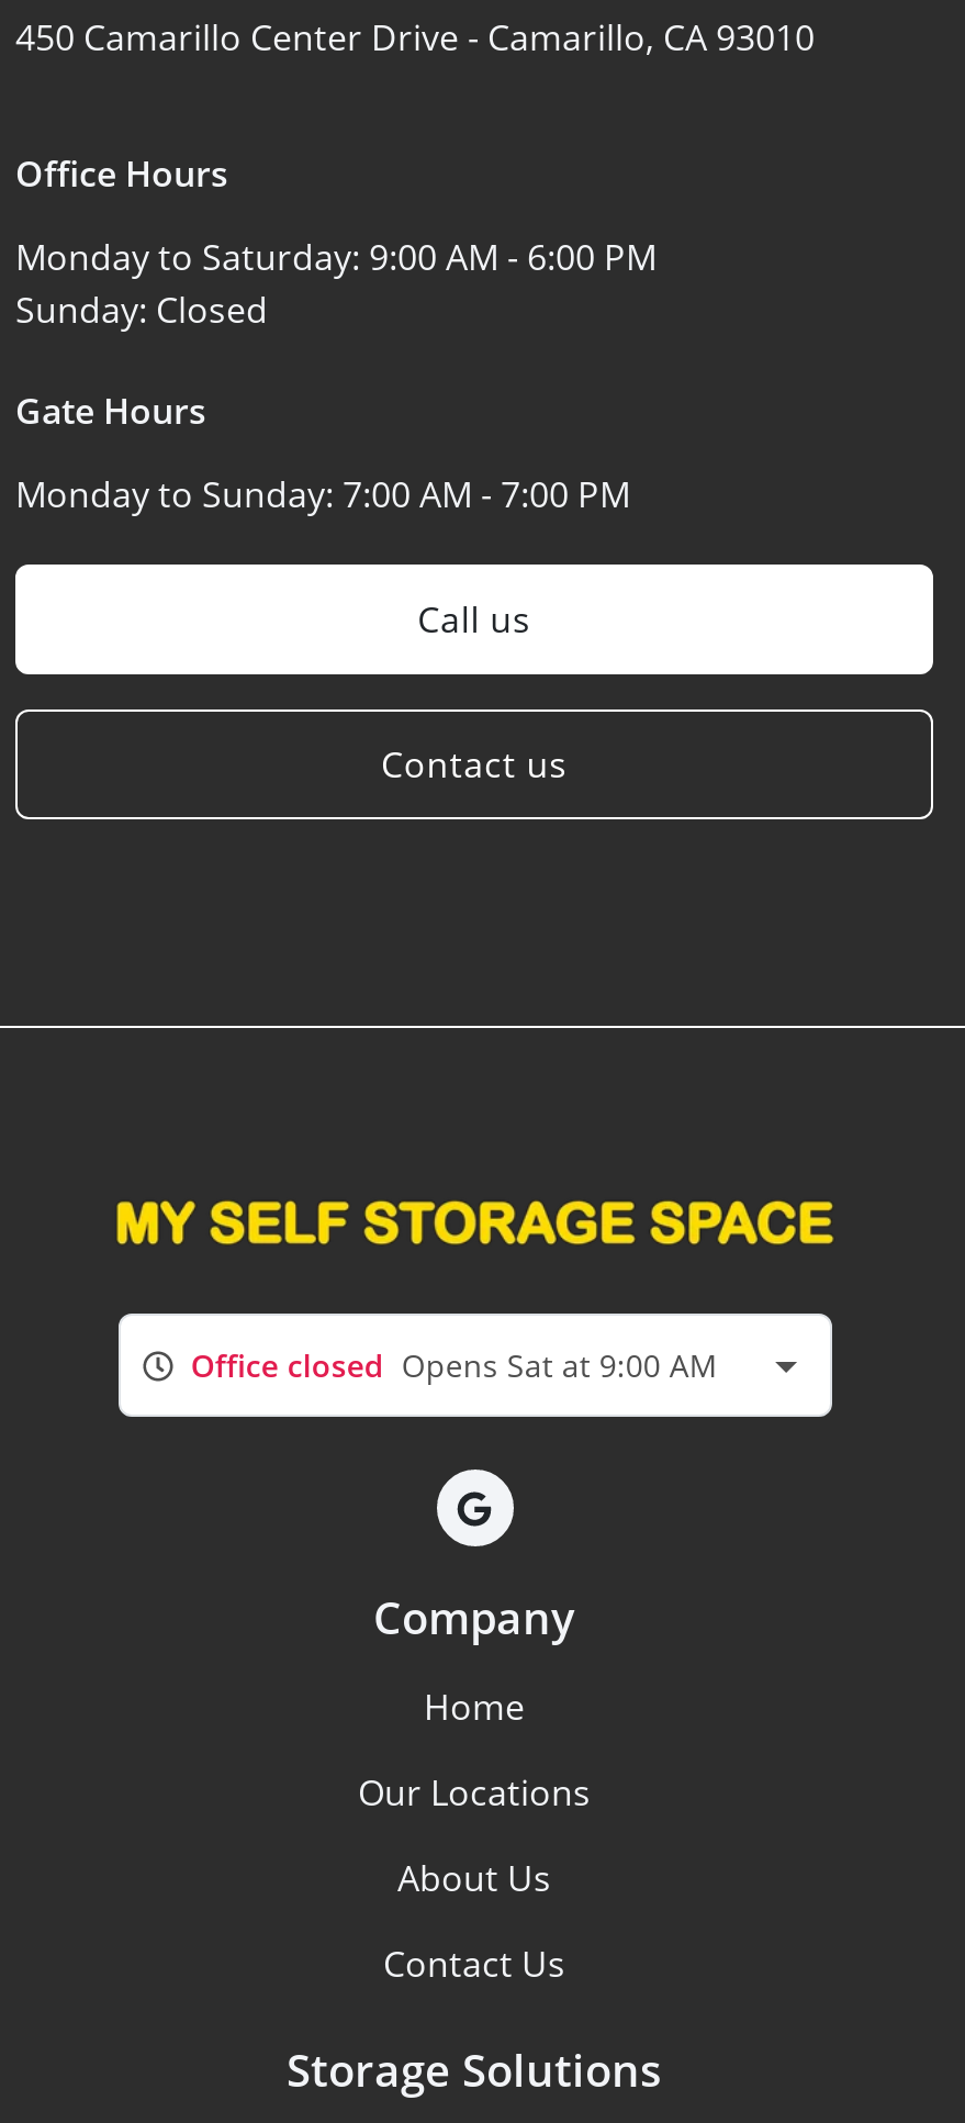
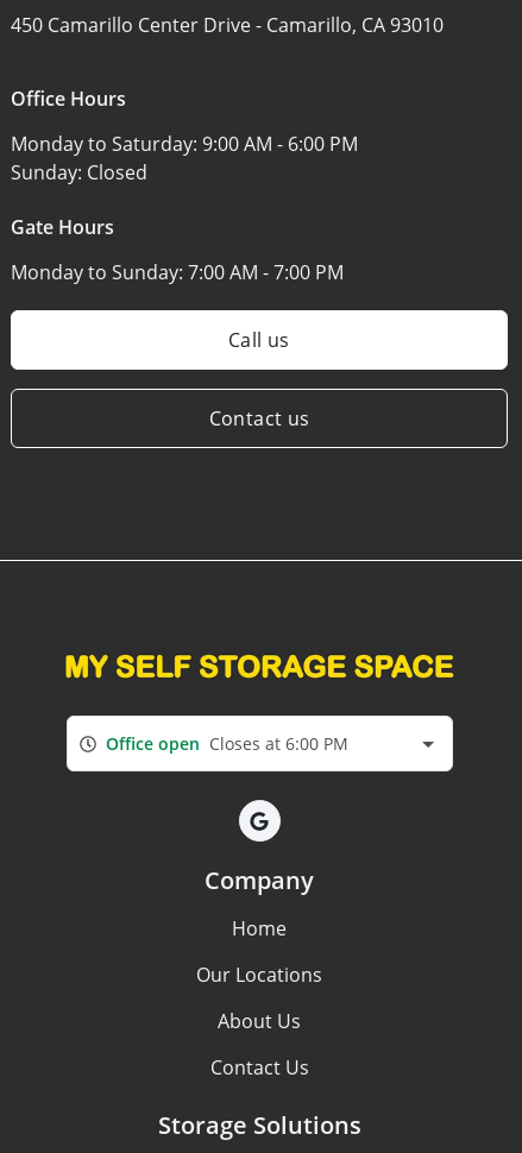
[191,1344,718,1386] Office closed Opens Sat at 9:00 AM -> [106,732,348,755] Office open Closes at 6:00 PM

